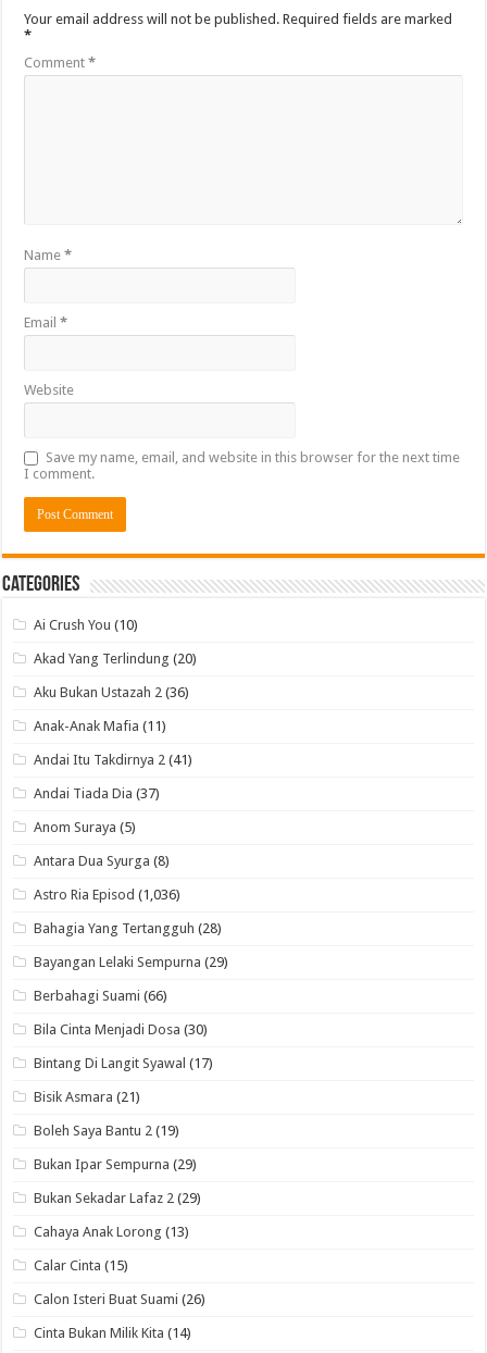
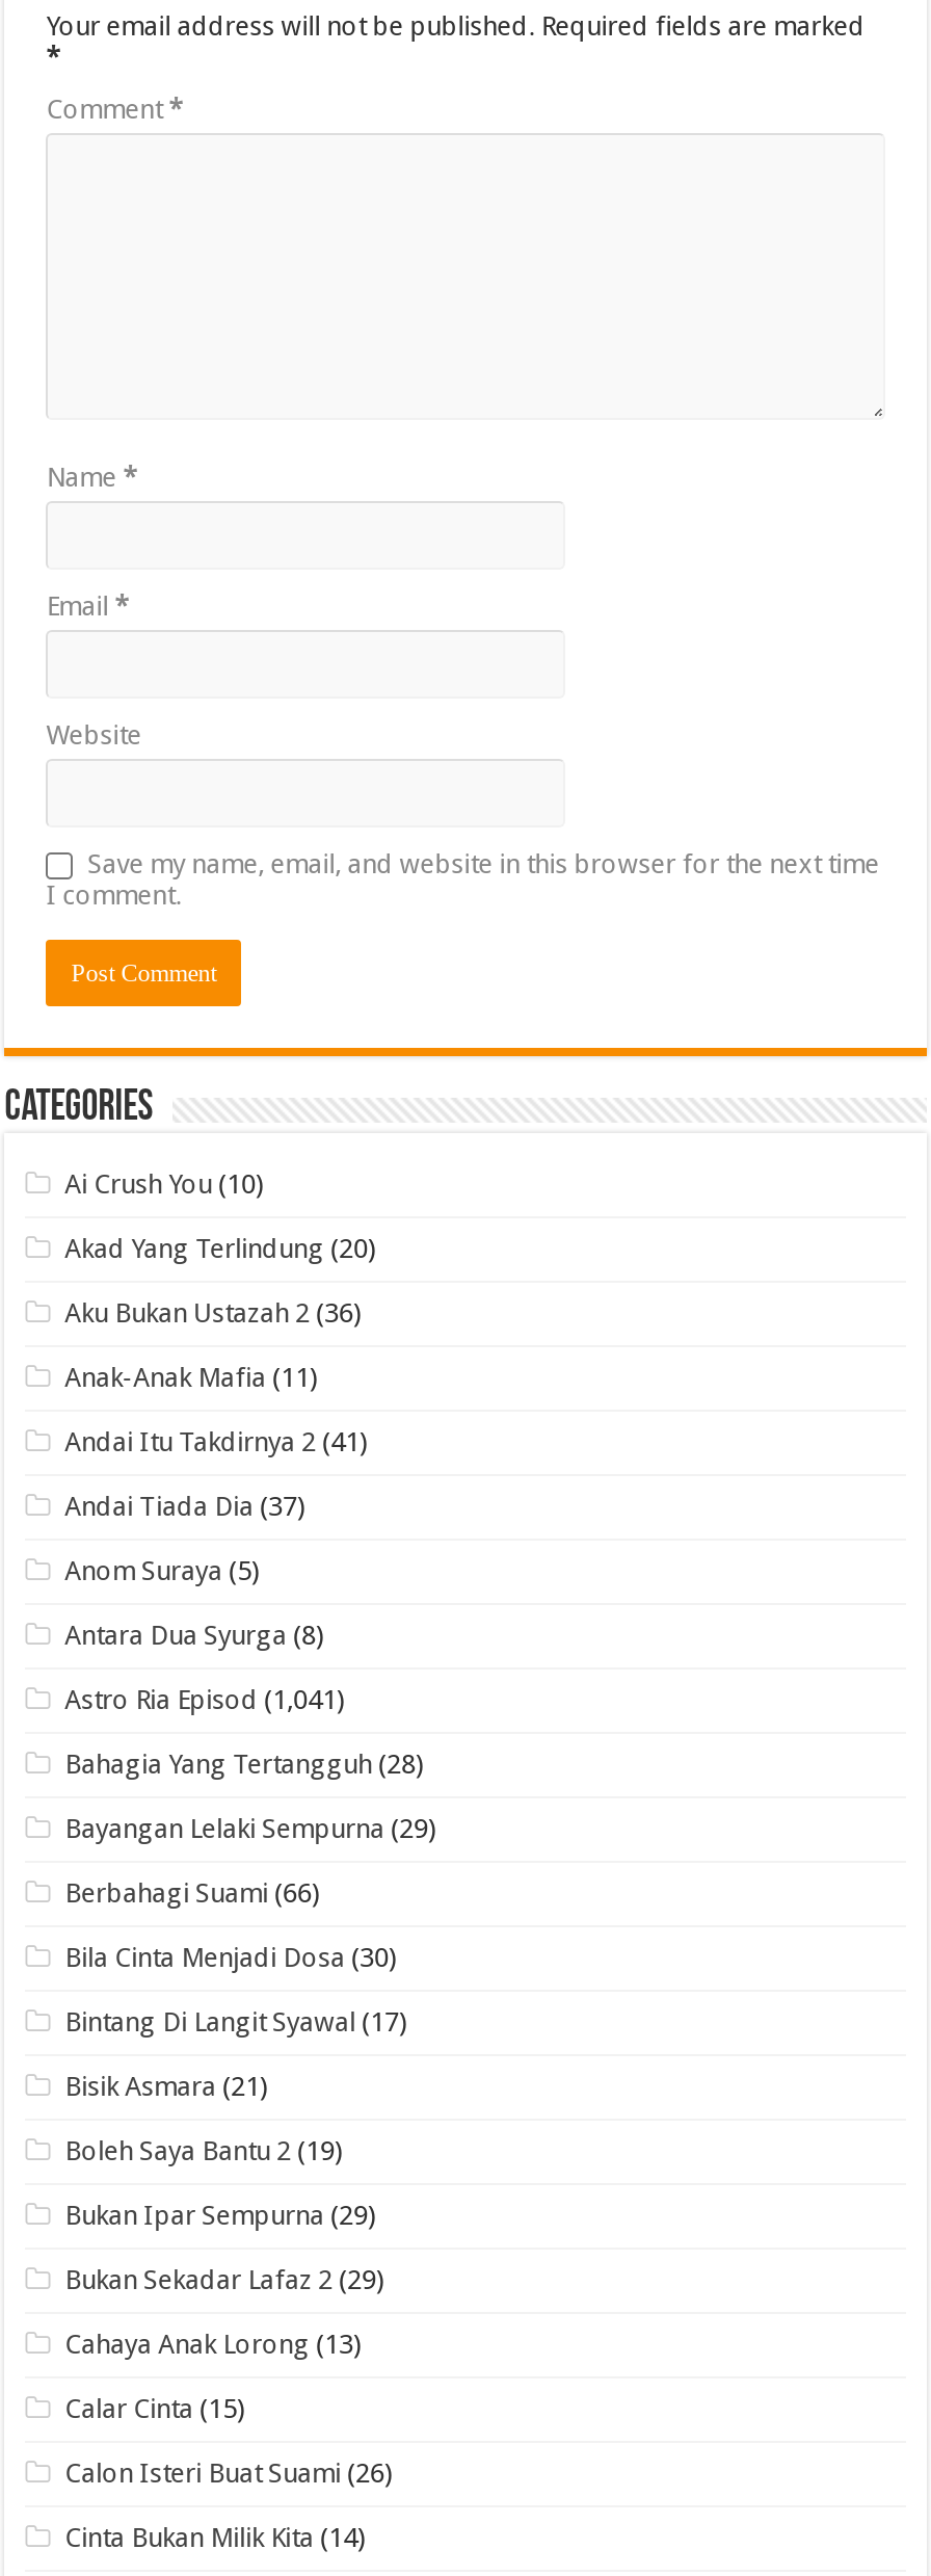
[34,886,181,903] Astro Ria Episod (1,036) -> [65,1684,345,1715] Astro Ria Episod (1,041)

